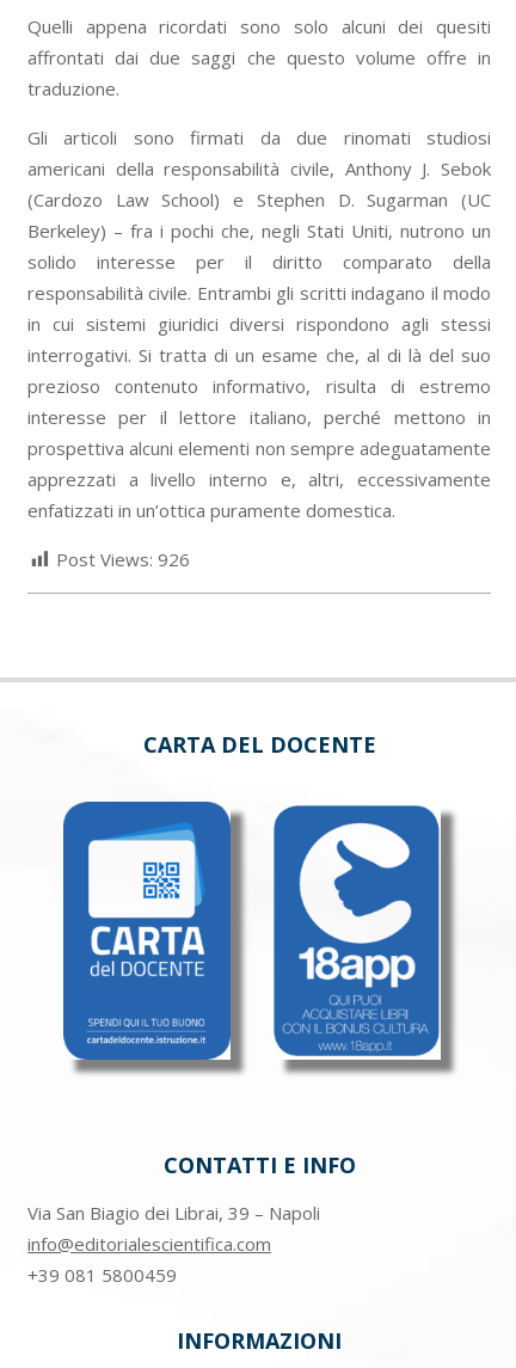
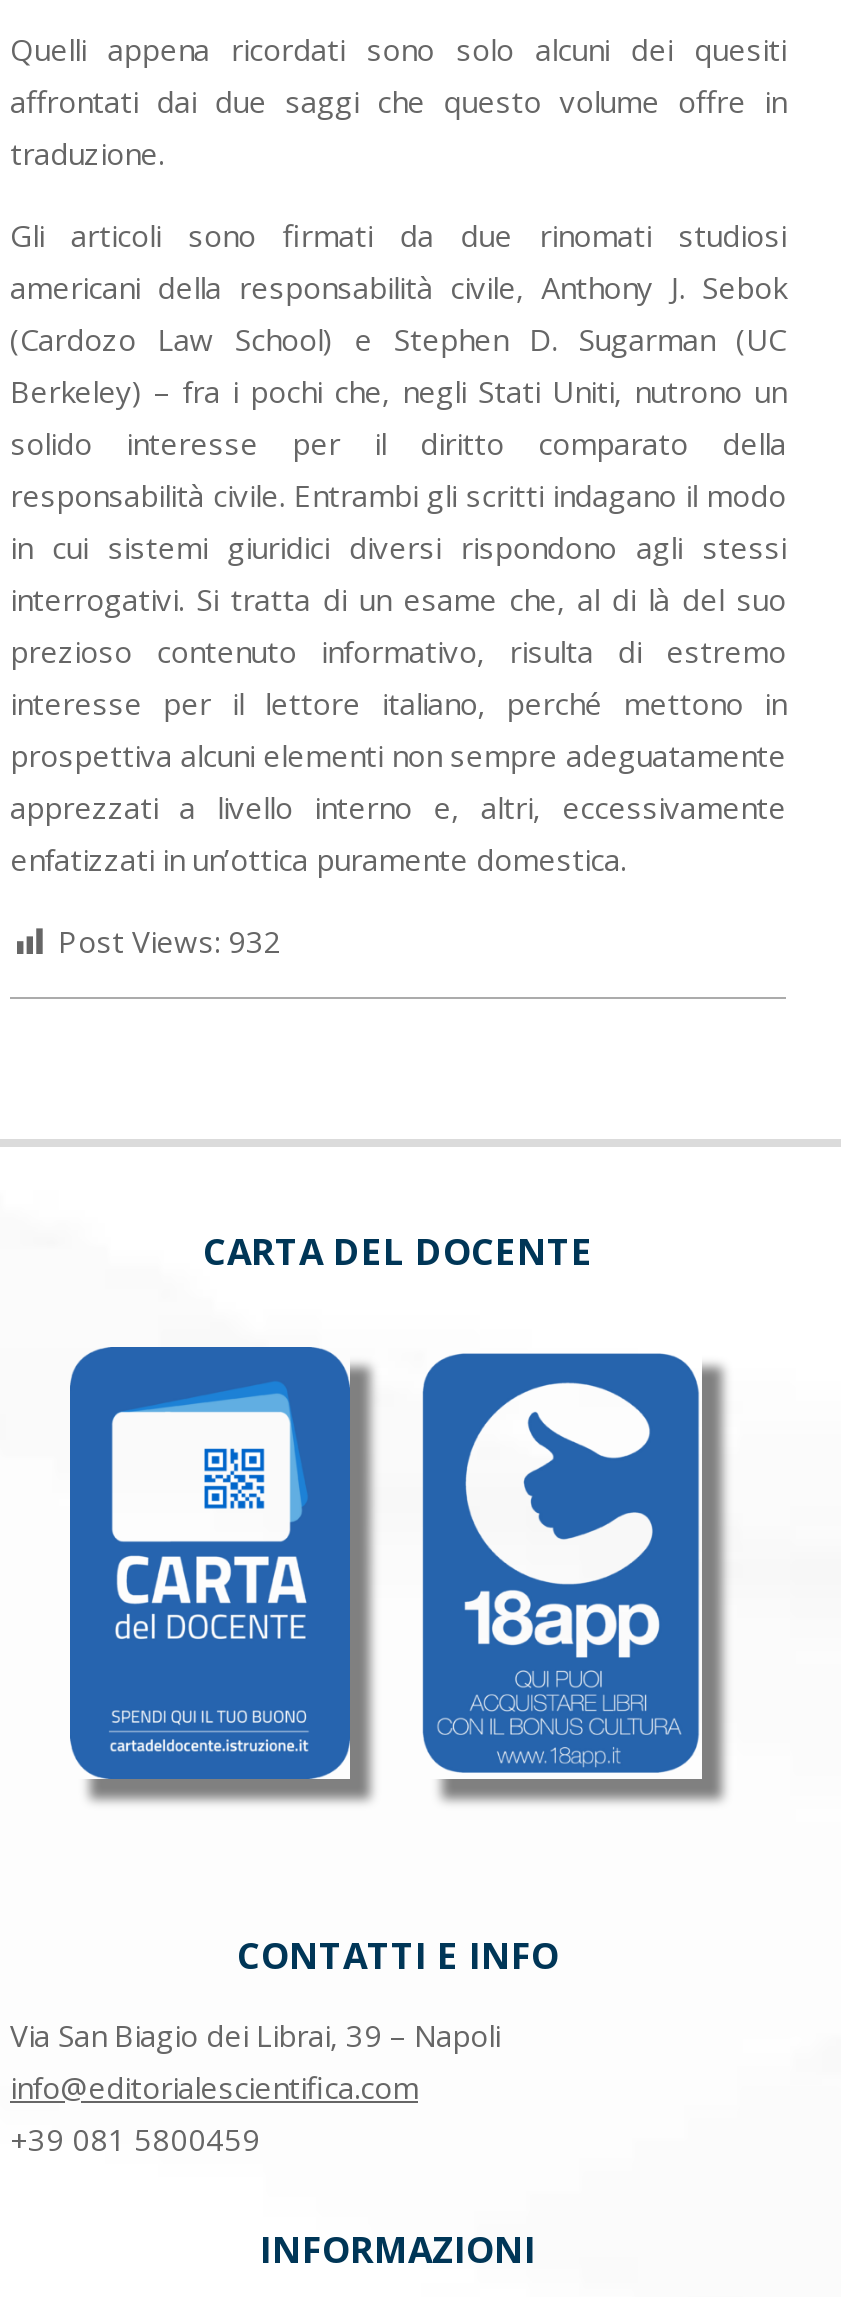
[56,547,190,571] Post Views: 926 -> [58,920,282,960] Post Views: 932

